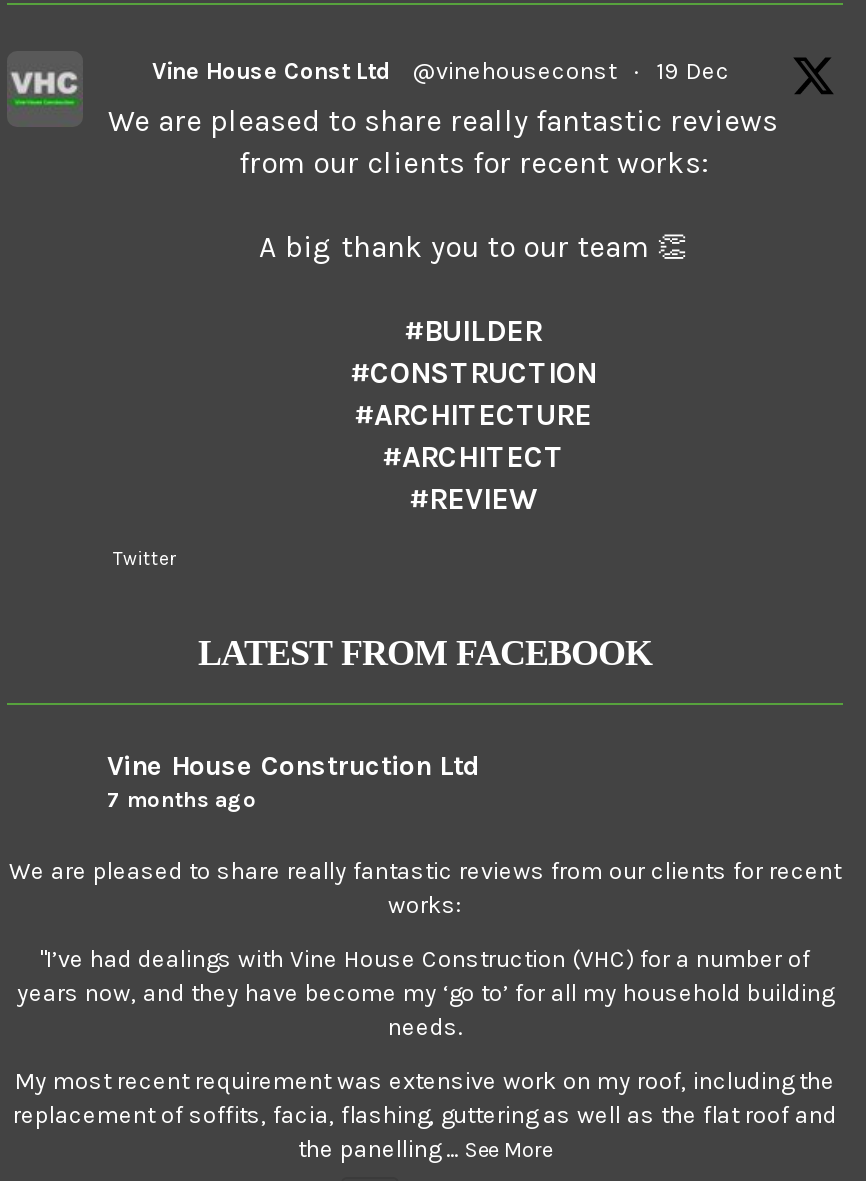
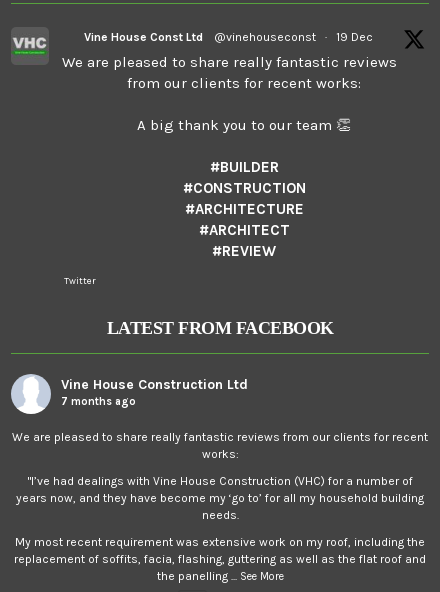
none -> [10,373,52,415] [image]

